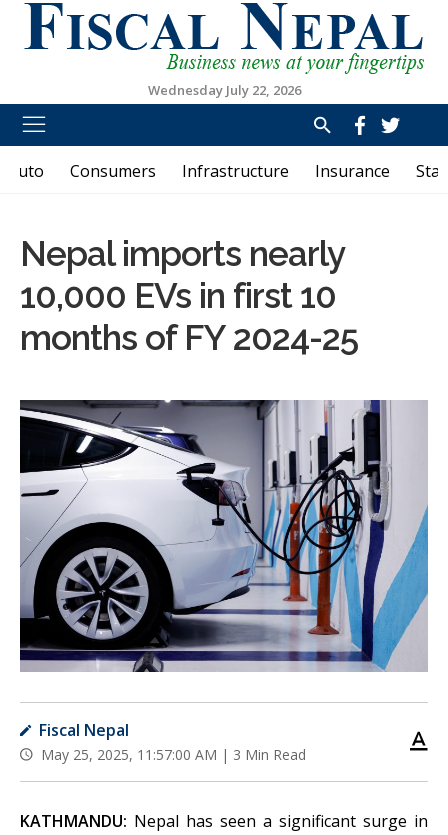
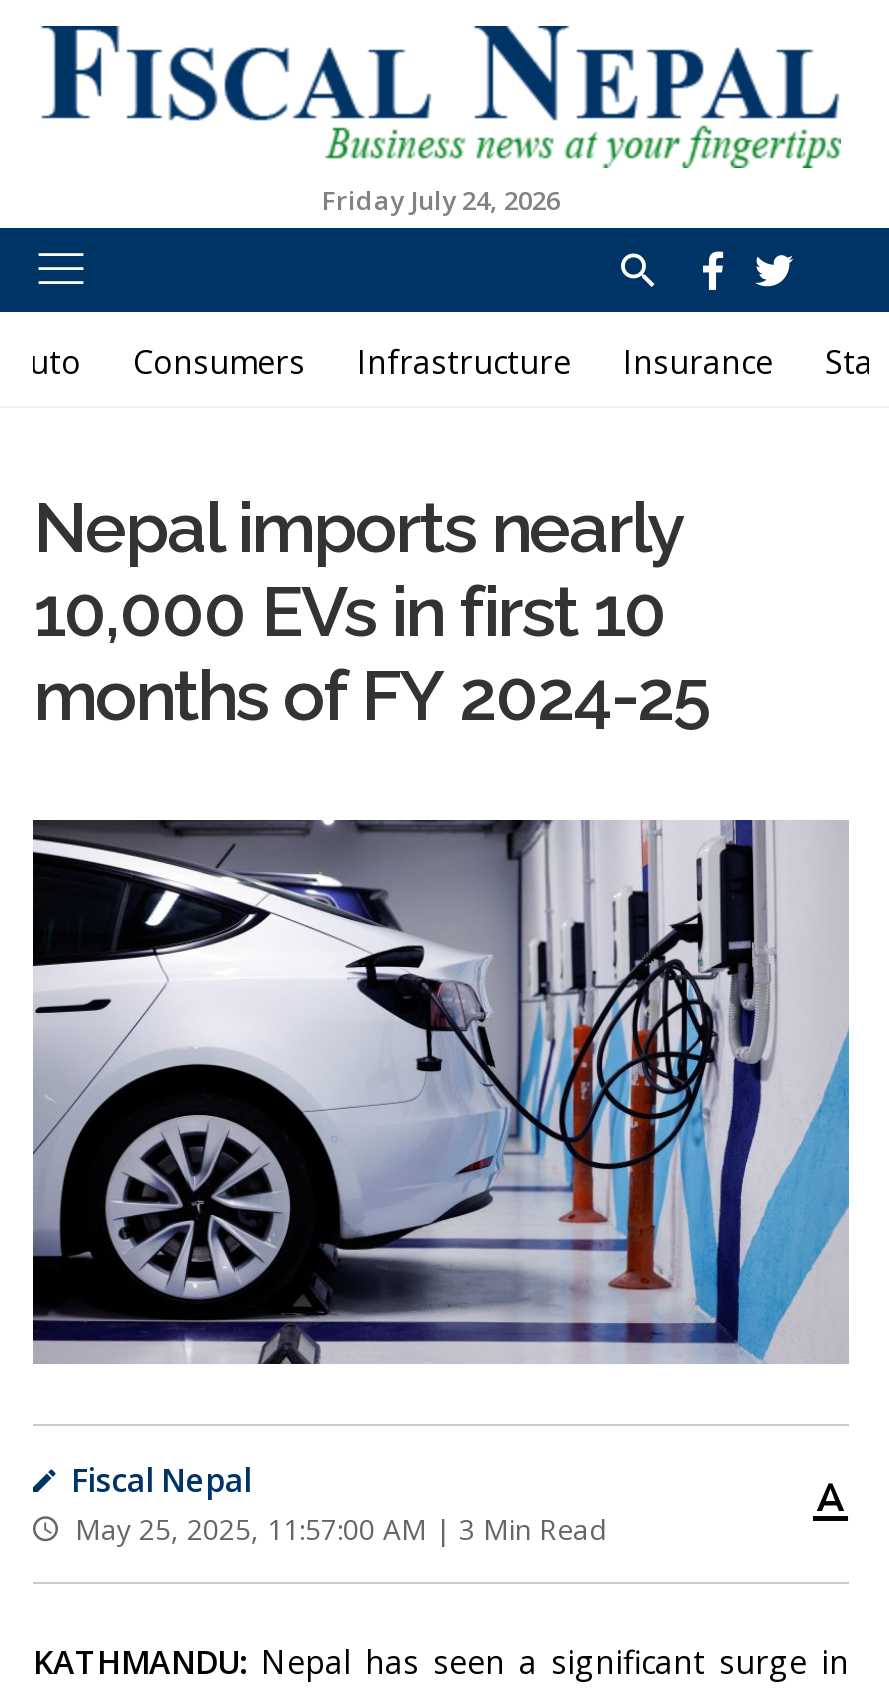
[147,81,300,99] Wednesday July 22, 2026 -> [322,182,560,218] Friday July 24, 2026

